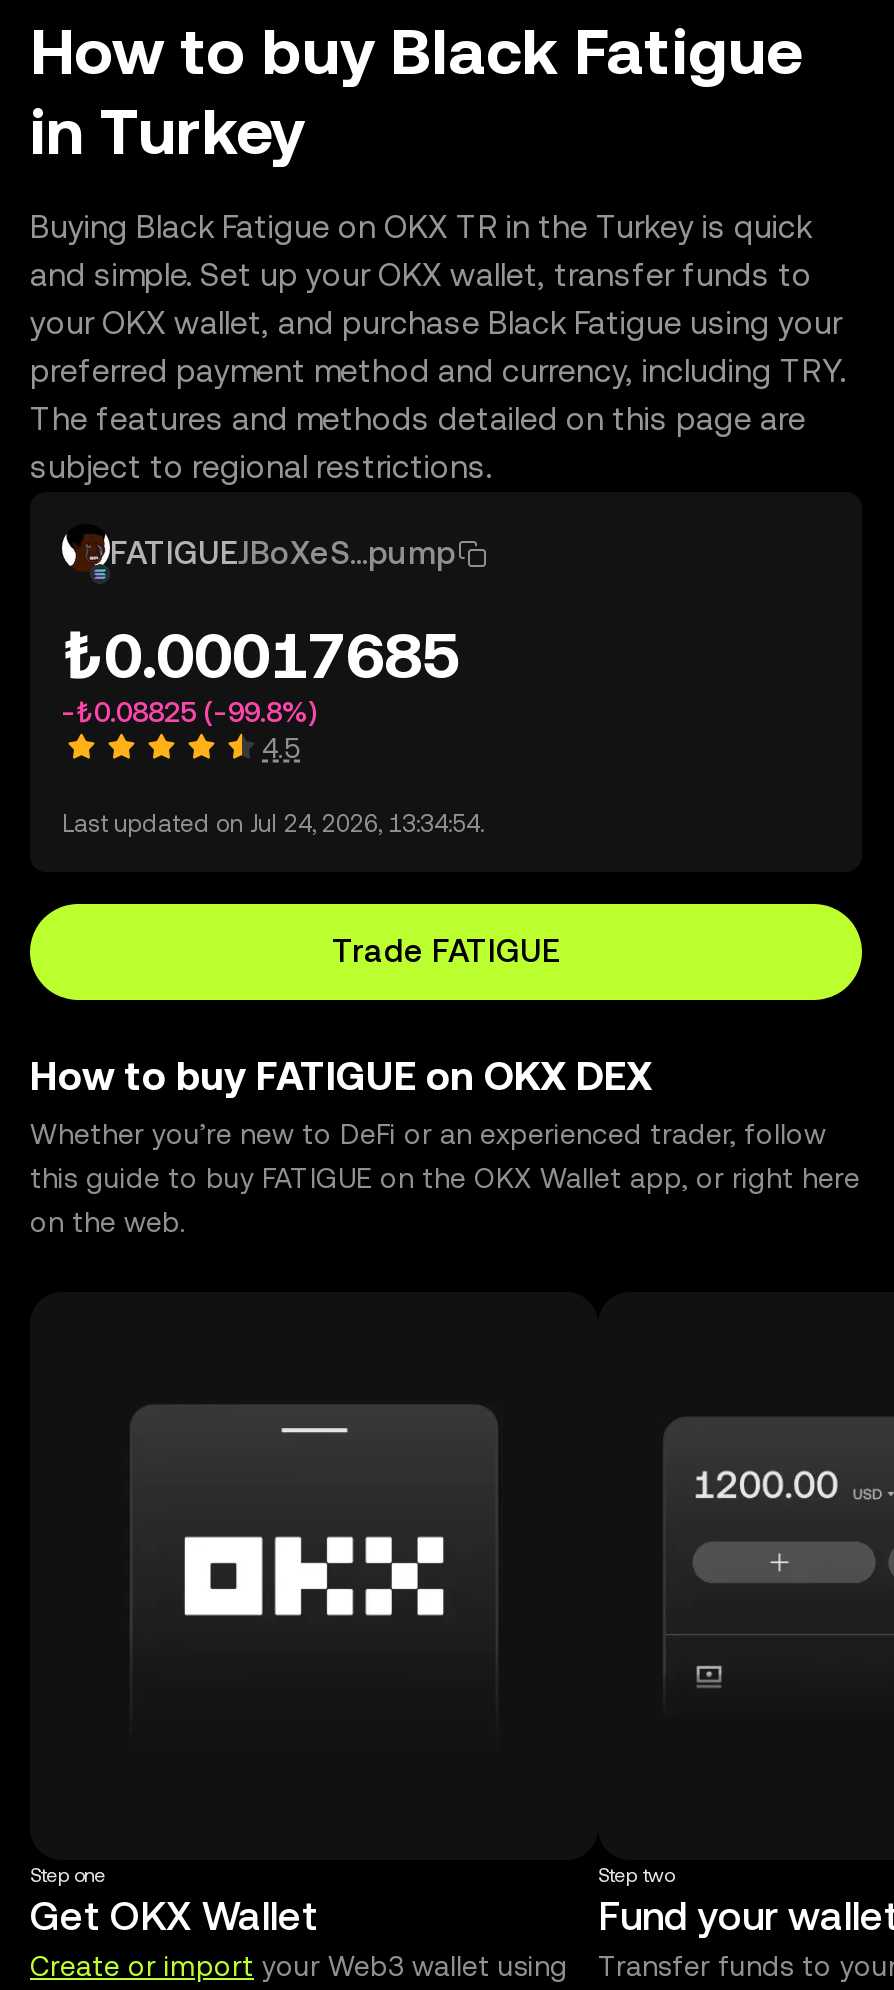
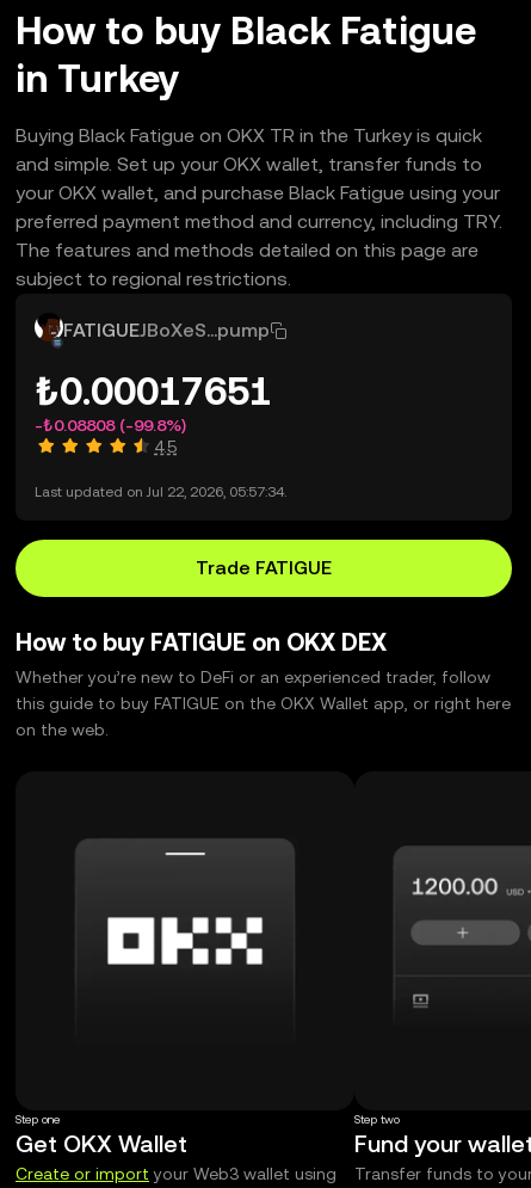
[62,618,460,692] ₺0.00017685 -> [35,369,272,413] ₺0.00017651
[62,696,316,728] -₺0.08825 (-99.8%) -> [35,416,186,435] -₺0.08808 (-99.8%)
[62,810,484,838] Last updated on Jul 24, 2026, 13:34:54. -> [35,484,286,500] Last updated on Jul 22, 2026, 05:57:34.

